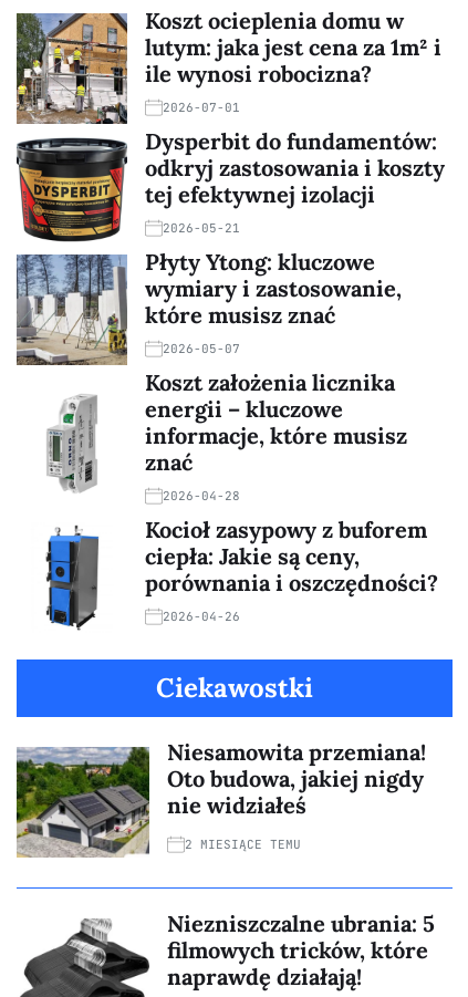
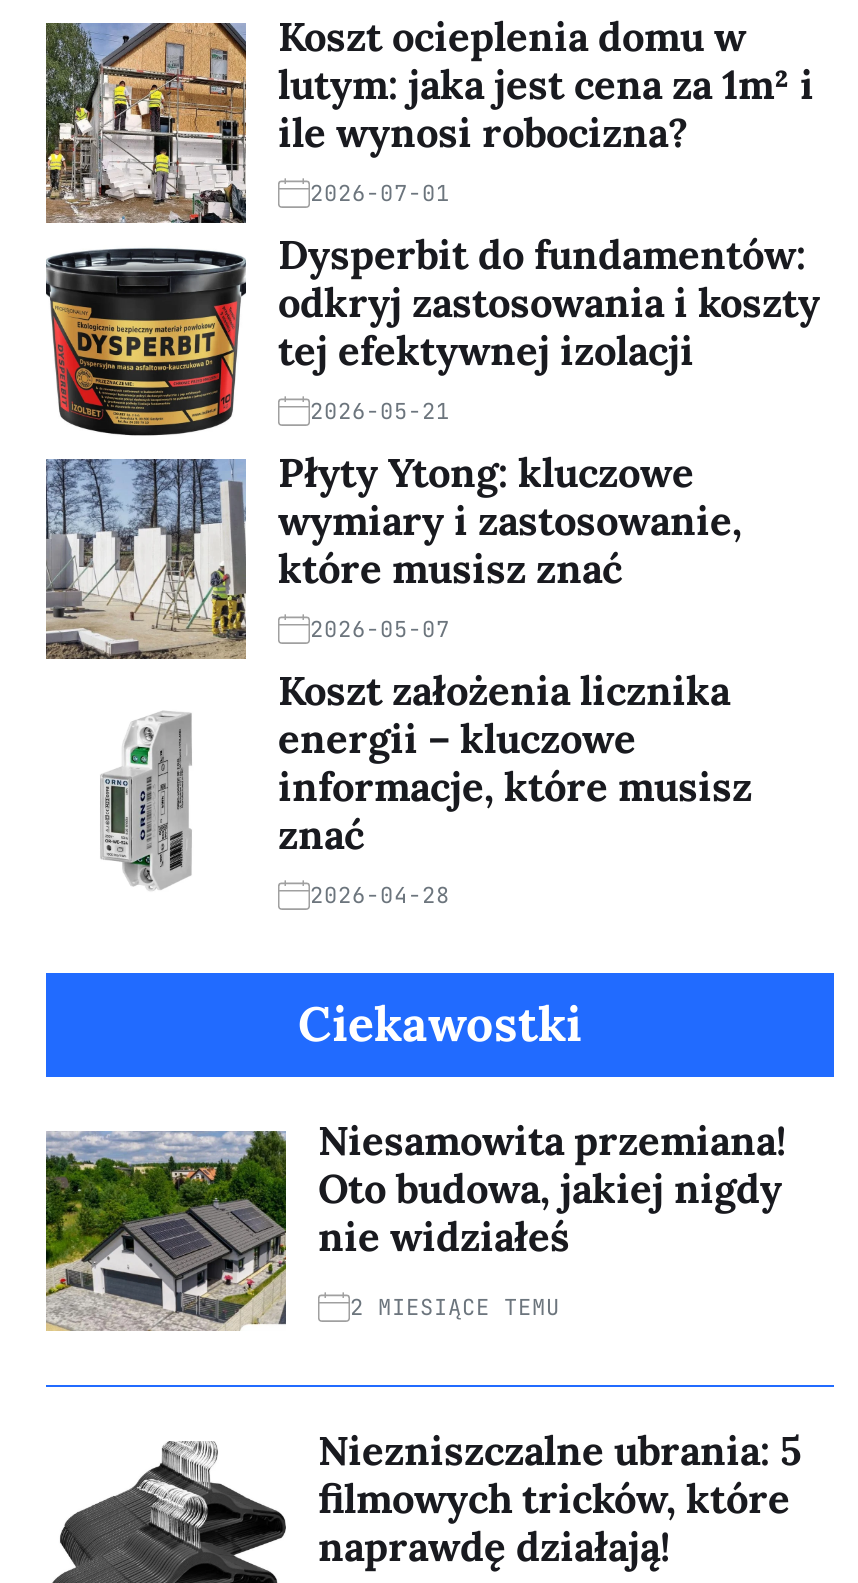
[145,516,438,624] Kocioł zasypowy z buforem | ciepła: Jakie są ceny, | porównania i oszczędności? | 2026-04-26 -> none
[45,527,100,631] [image] -> none

